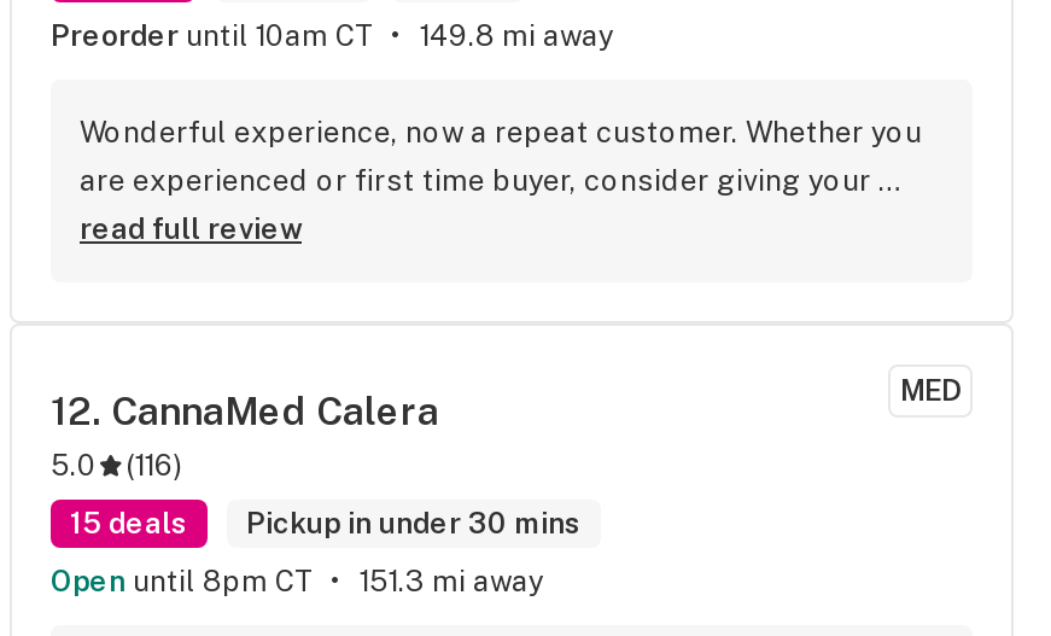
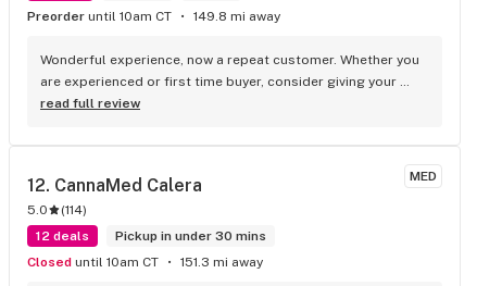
[51,449,183,483] 5.0 (116) -> [27,202,87,217] 5.0 (114)
[70,507,582,541] 15 deals Pickup in under 30 mins -> [36,228,266,244] 12 deals Pickup in under 30 mins
[72,565,311,599] Open until 8pm CT -> [36,254,159,270] Closed until 10am CT

